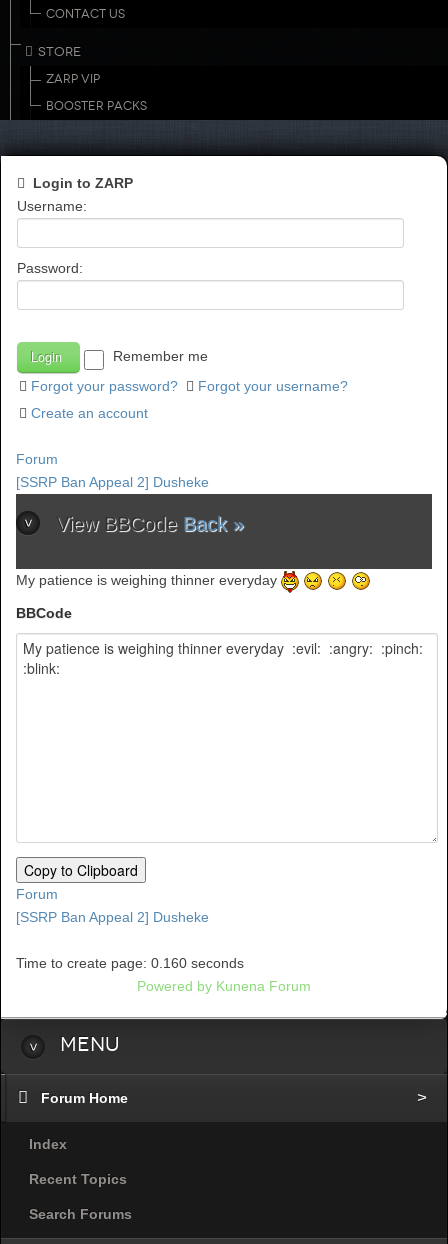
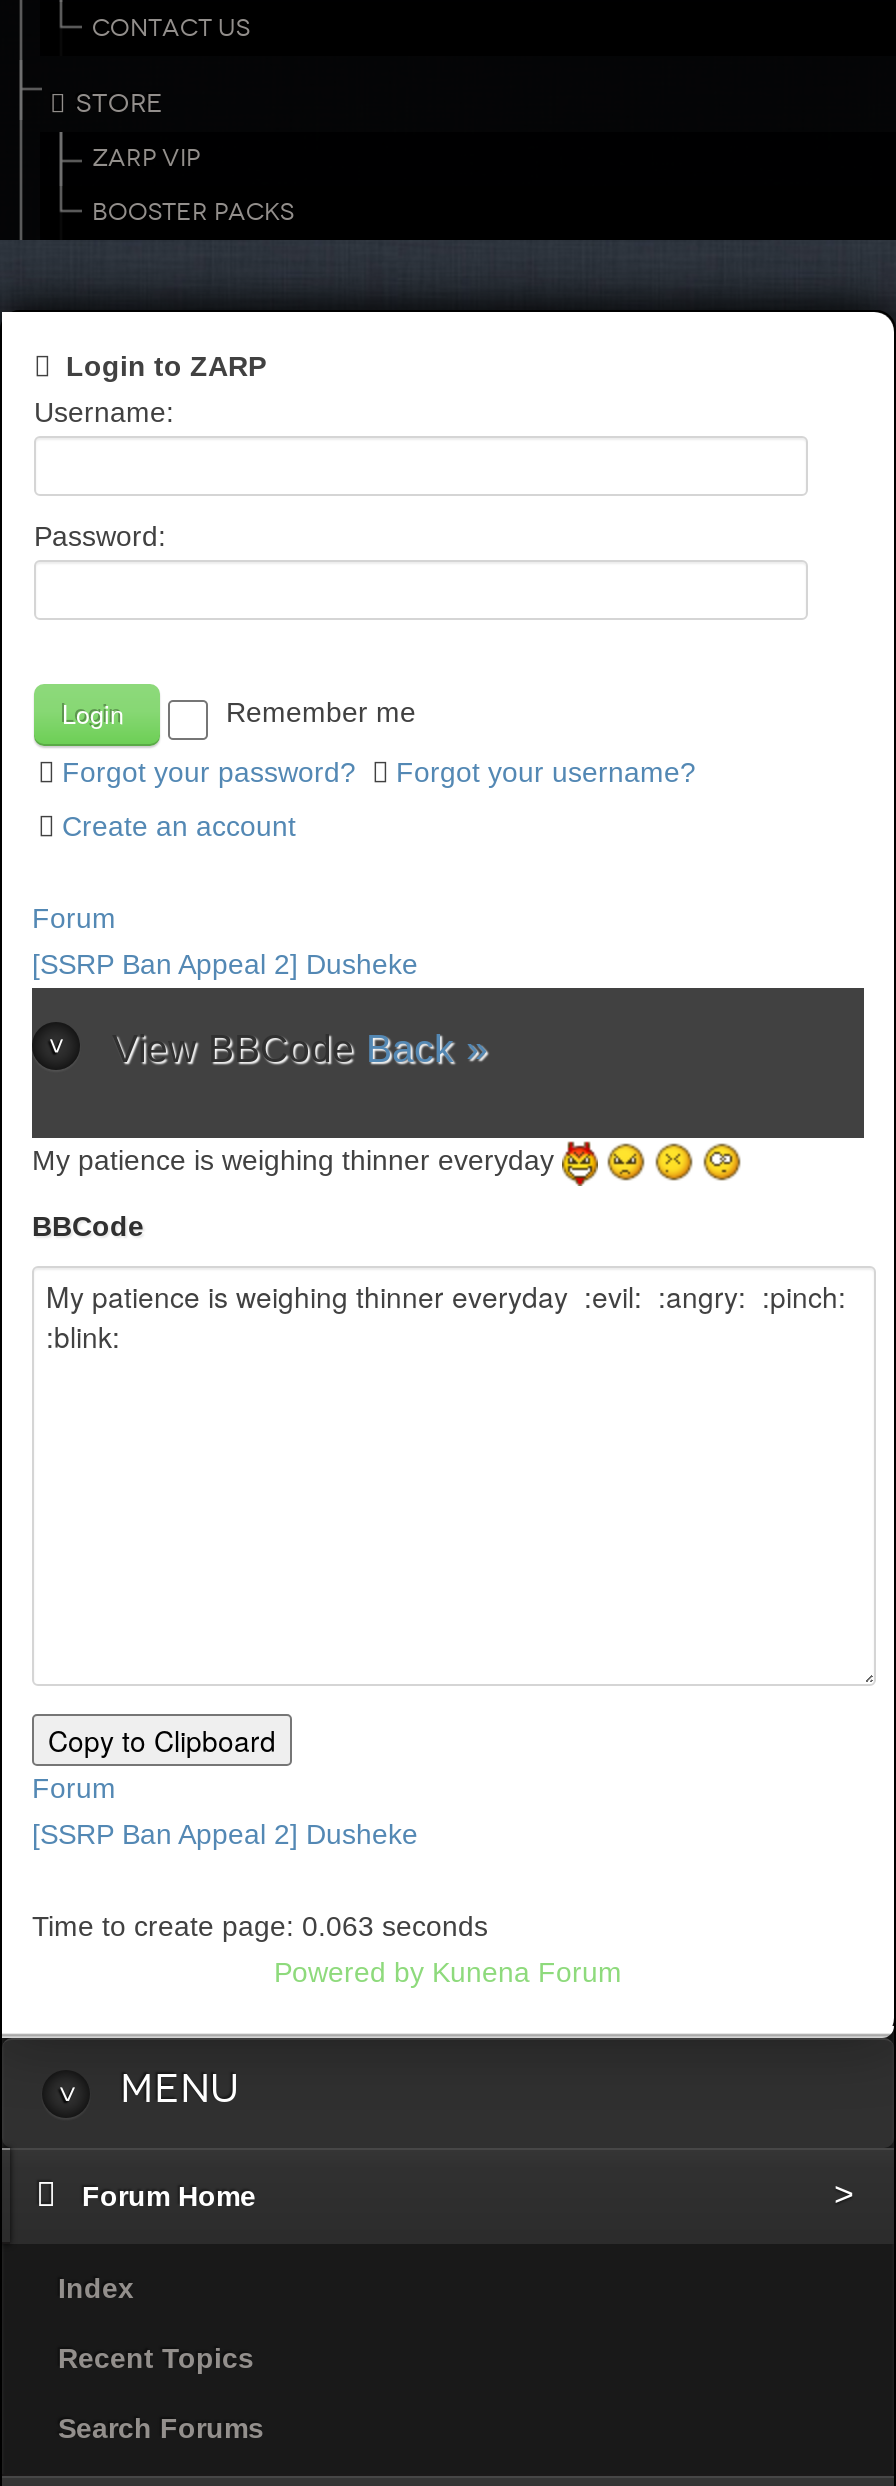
[16,955,244,971] Time to create page: 0.160 seconds -> [32,1910,488,1942] Time to create page: 0.063 seconds

